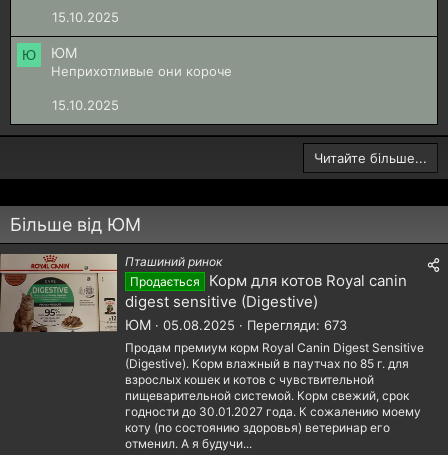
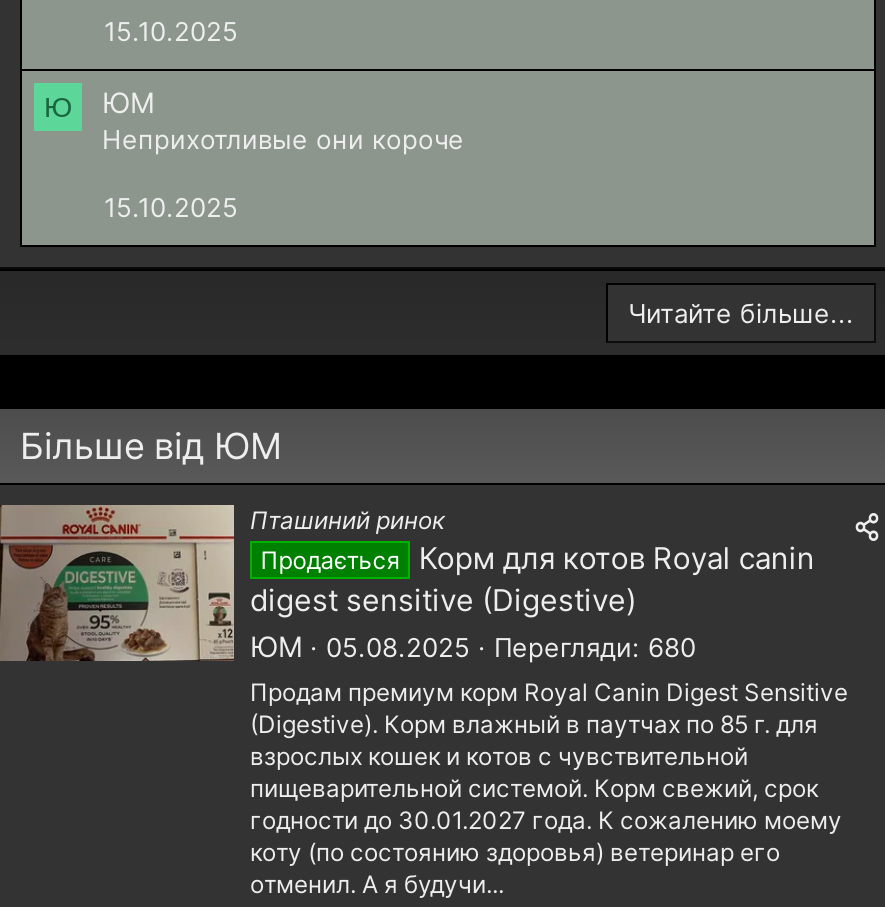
[125,316,347,333] ЮМ 05.08.2025 Перегляди 673 -> [250,629,696,663] ЮМ 05.08.2025 Перегляди 680

